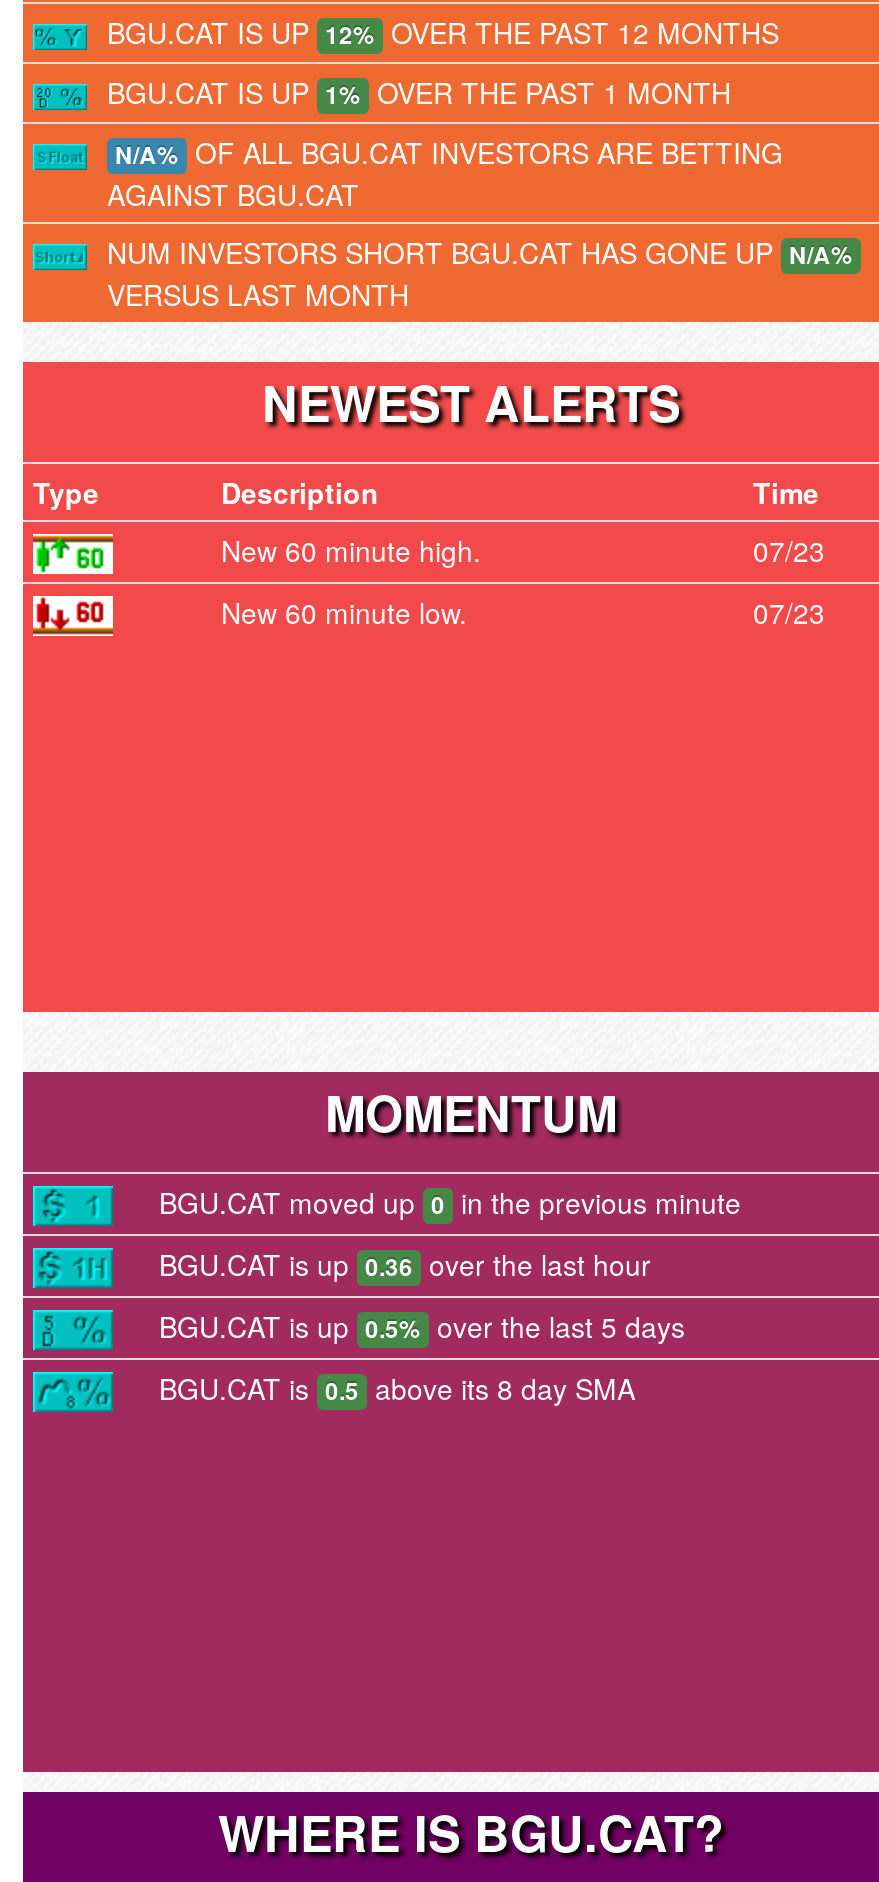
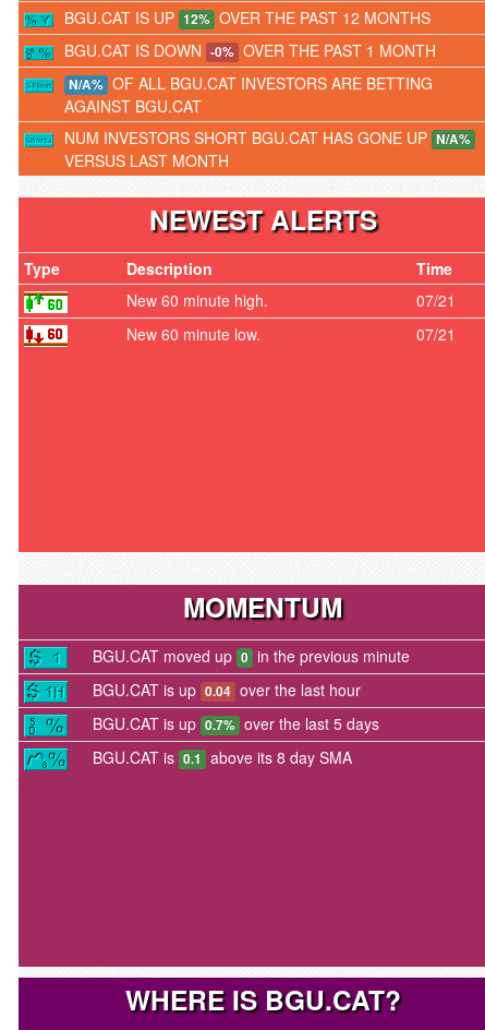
[107,72,731,112] BGU.CAT IS UP 1% OVER THE PAST 1 MONTH -> [64,39,436,61] BGU.CAT IS DOWN -0% OVER THE PAST 1 MONTH
[753,530,825,570] 07/23 -> [416,289,456,311] 07/21
[753,592,825,632] 07/23 -> [416,323,456,345] 07/21
[159,1244,651,1284] BGU.CAT is up 0.36 over the last hour -> [93,679,361,700] BGU.CAT is up 0.04 over the last hour
[159,1306,685,1346] BGU.CAT is up 0.5% over the last 5 days -> [93,712,379,734] BGU.CAT is up 0.7% over the last 5 days
[159,1368,635,1408] BGU.CAT is 0.5 above its 8 day SMA -> [93,746,352,768] BGU.CAT is 0.1 above its 8 day SMA

